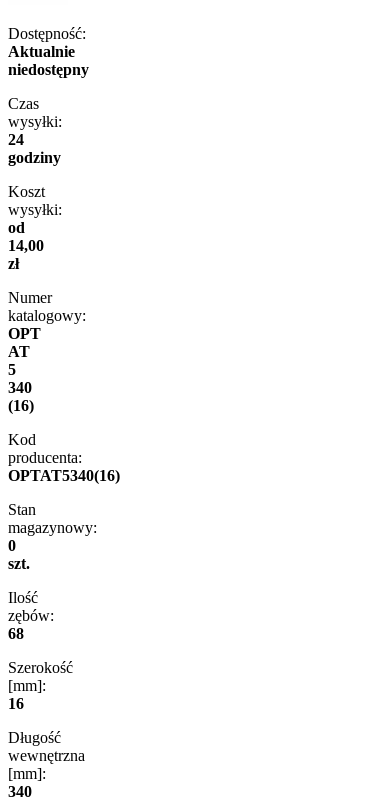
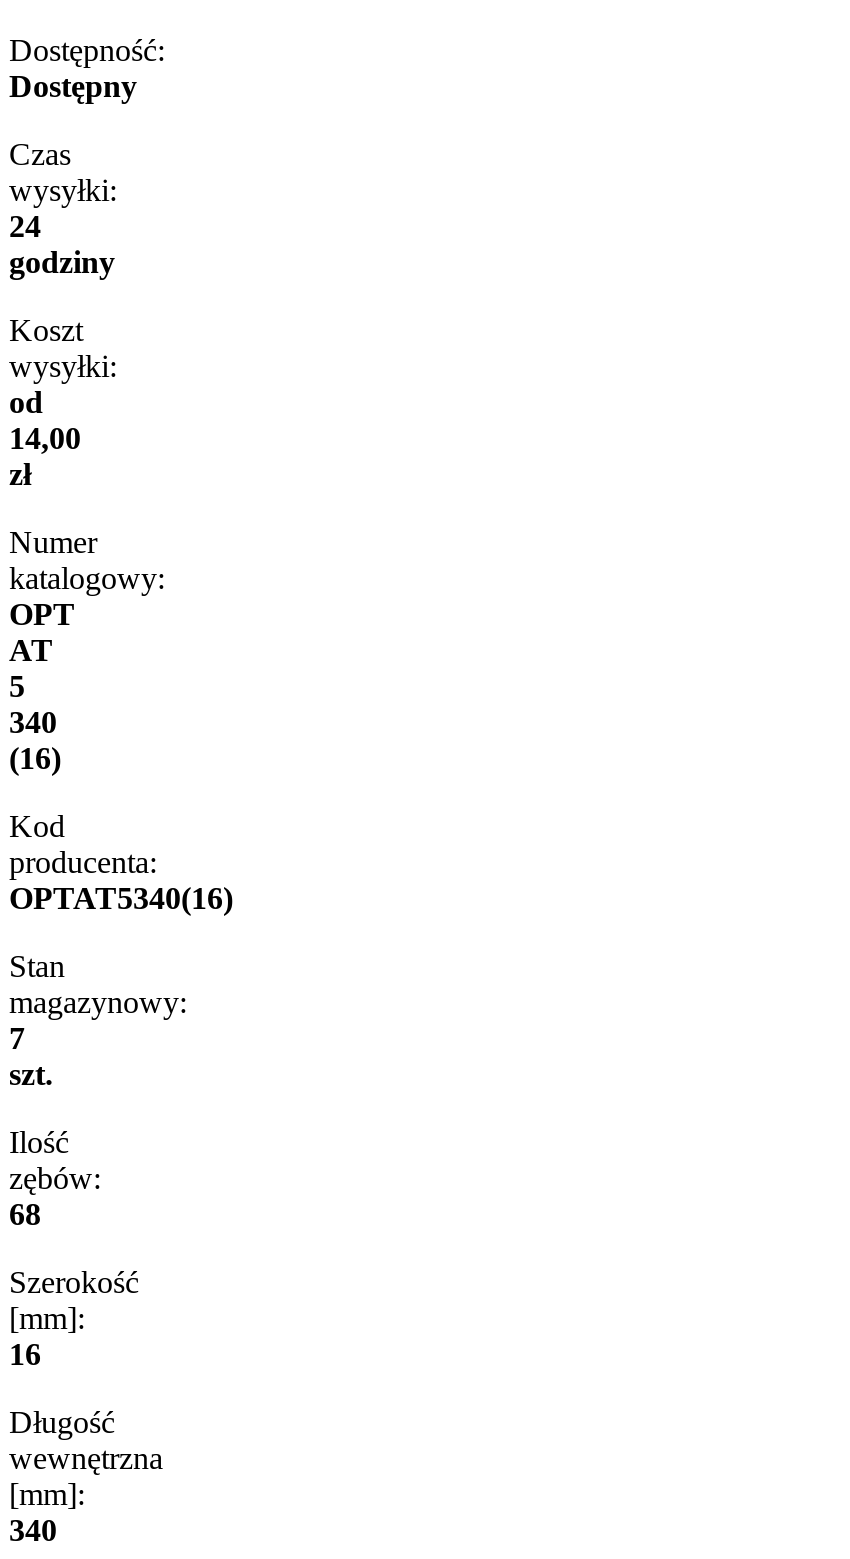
[8,43,89,78] Aktualnie | niedostępny -> [9,69,137,103] Dostępny
[8,537,16,554] 0 -> [9,1021,25,1055] 7

